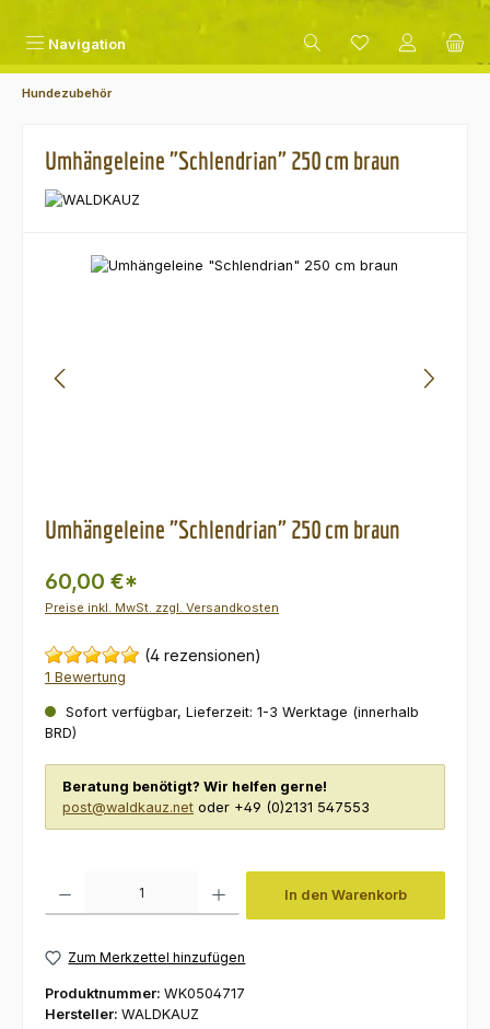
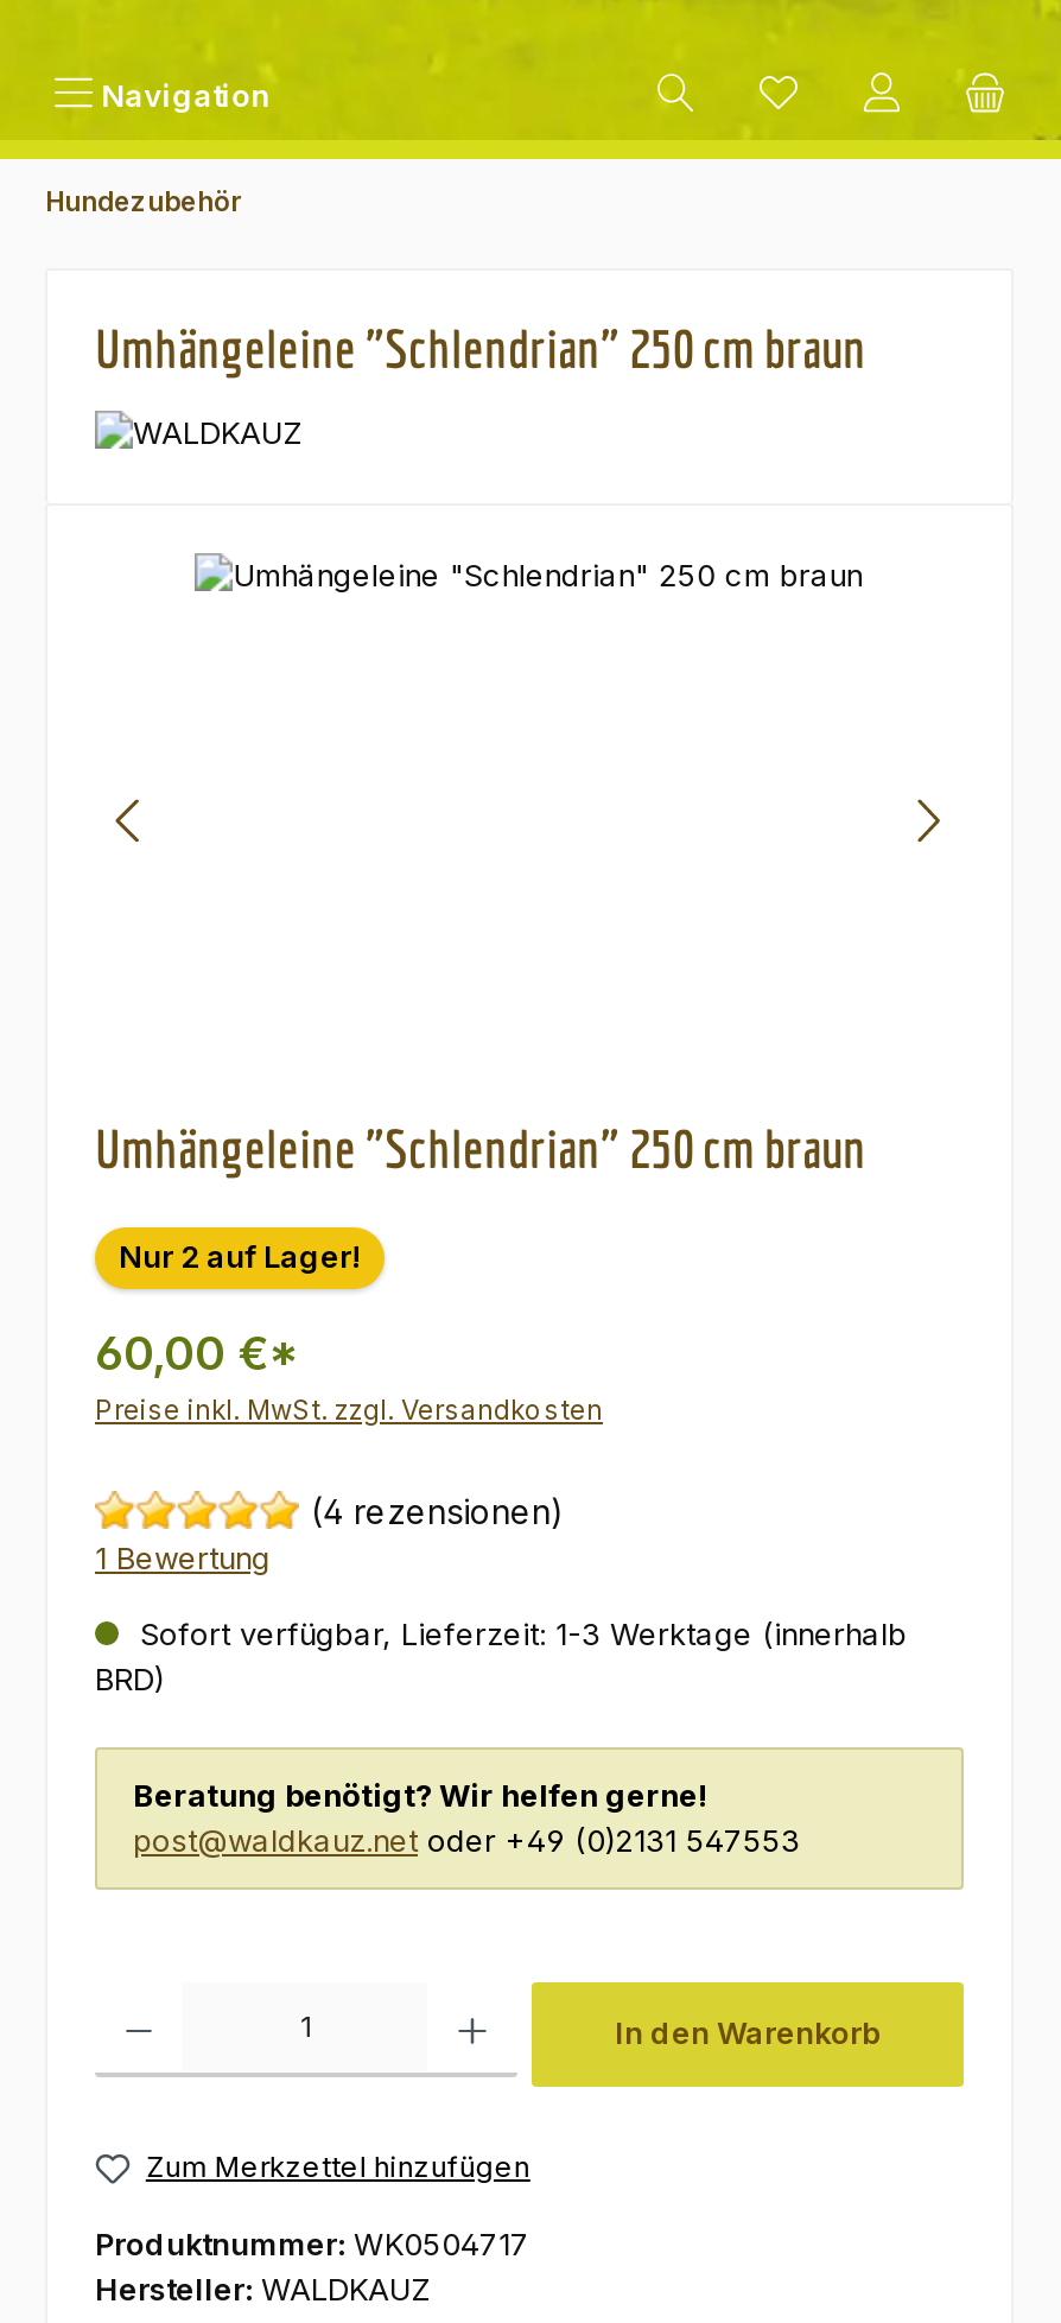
none -> [119,1240,361,1276] Nur 2 auf Lager!

